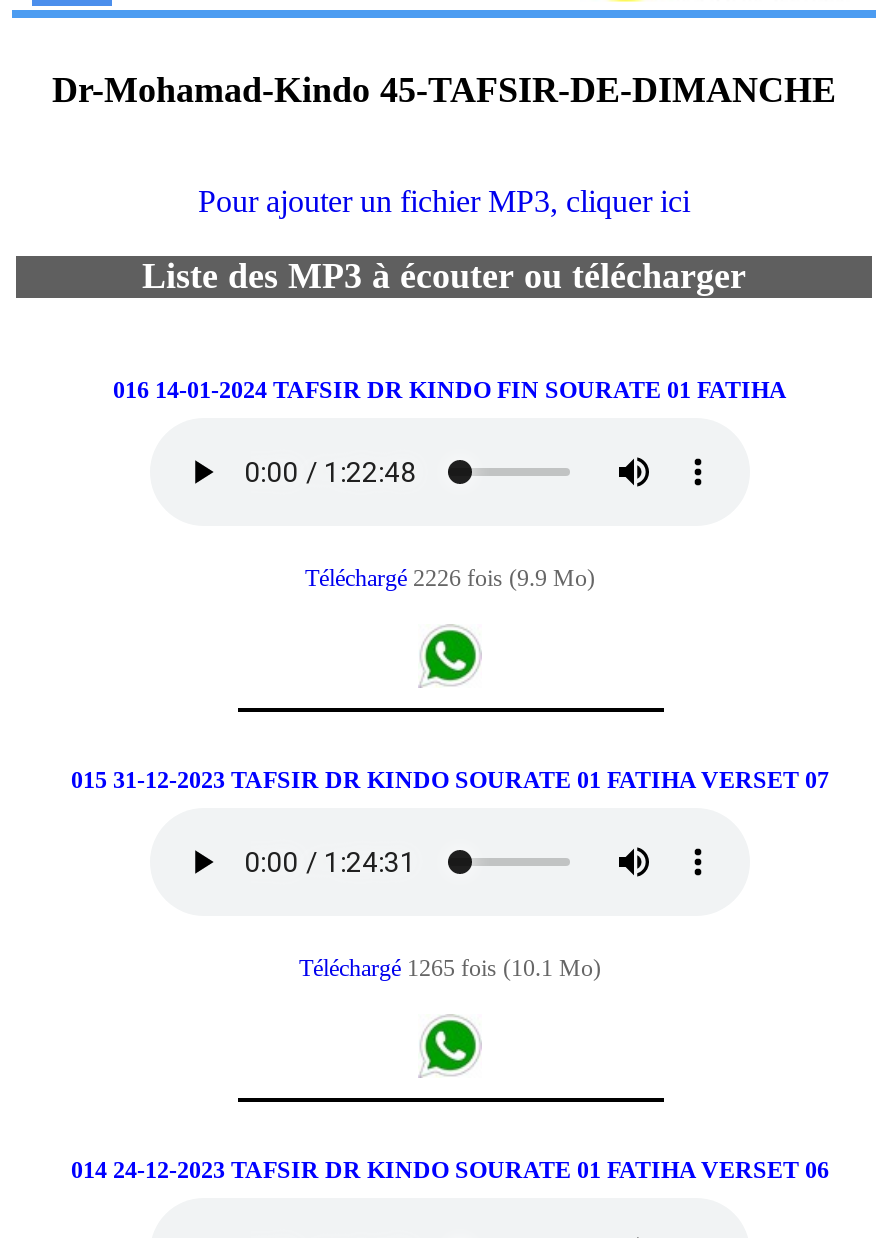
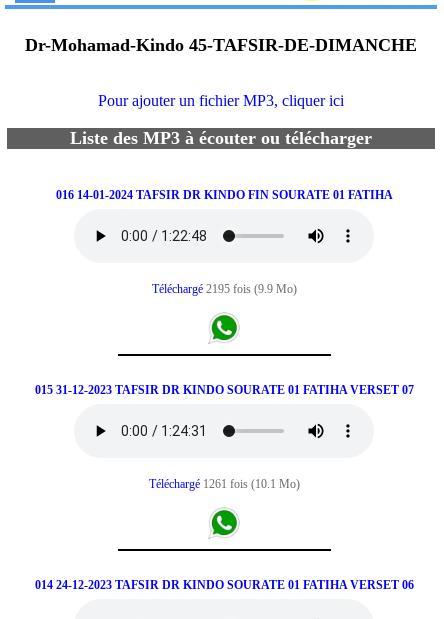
[305,564,595,592] Téléchargé 2226 fois (9.9 Mo) -> [151,282,296,296] Téléchargé 2195 fois (9.9 Mo)
[299,954,601,982] Téléchargé 1265 fois (10.1 Mo) -> [148,477,299,491] Téléchargé 1261 fois (10.1 Mo)

